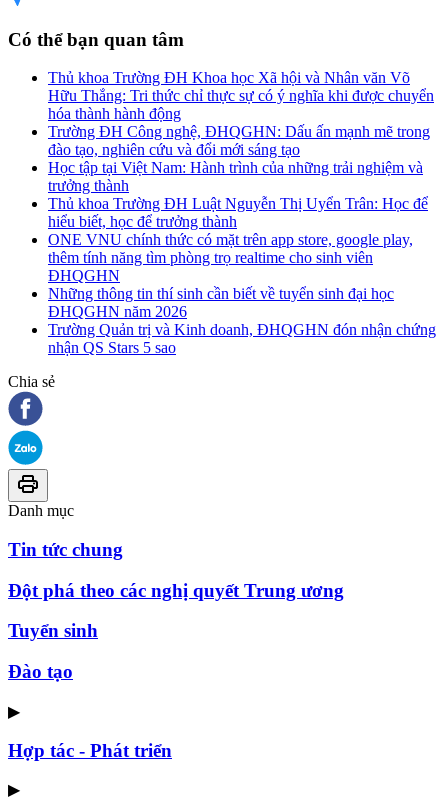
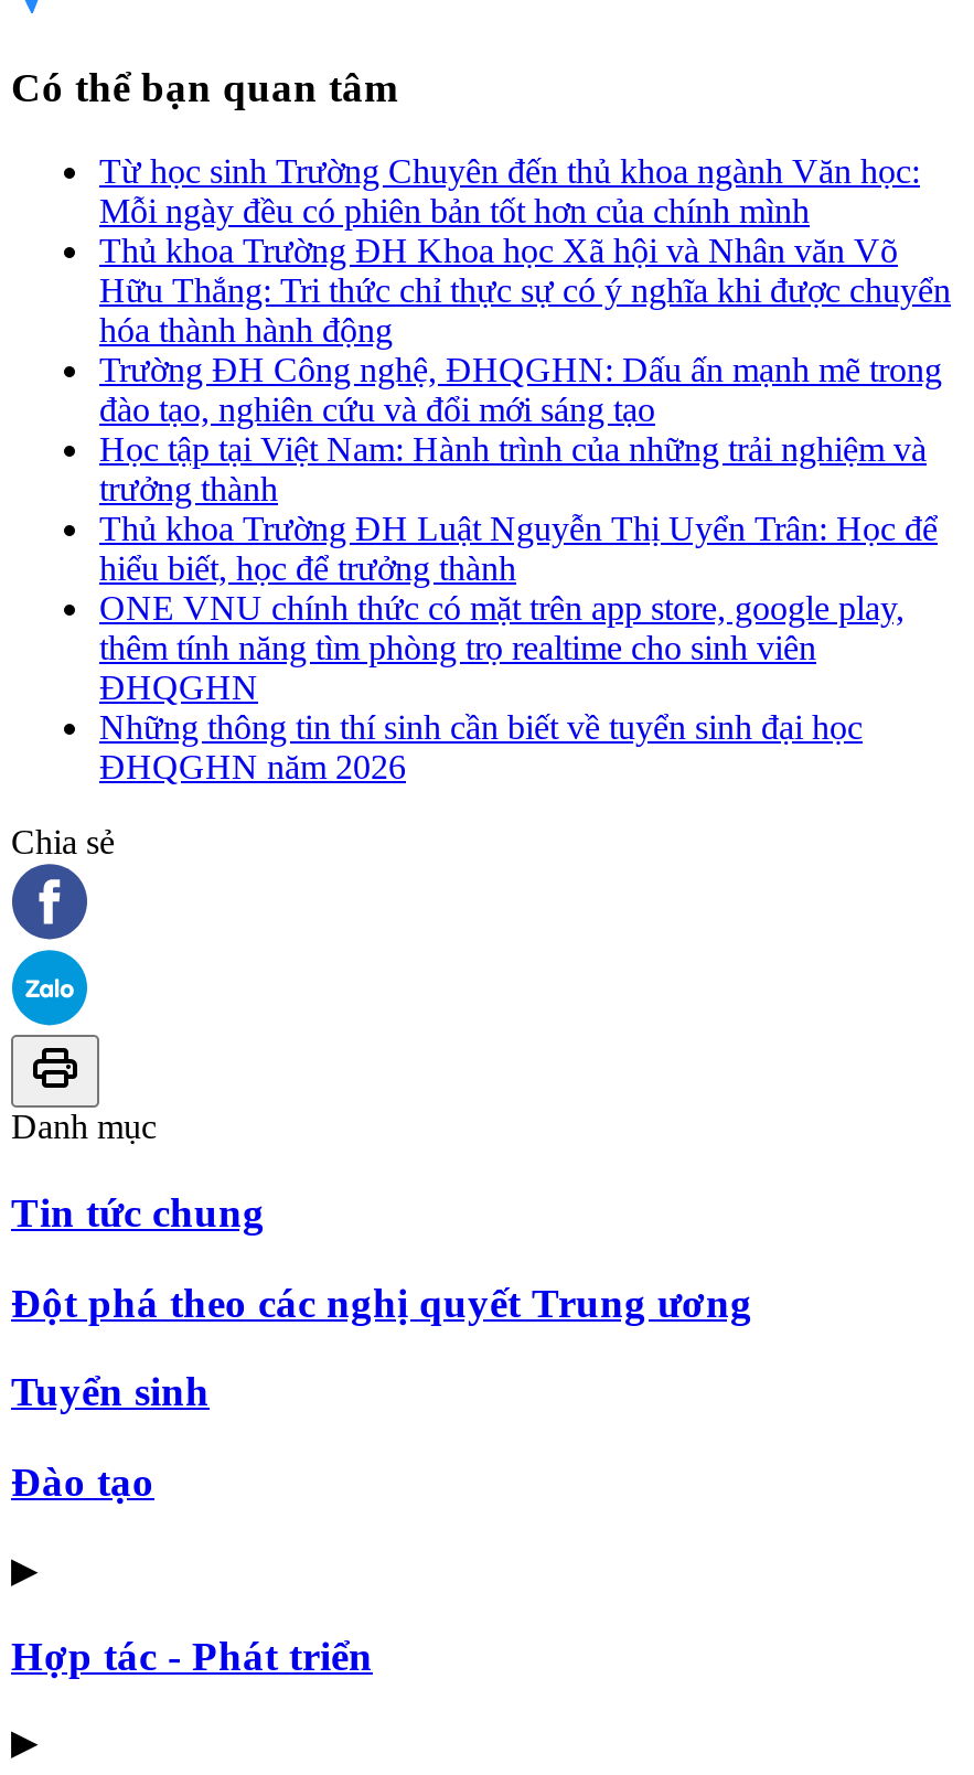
none -> [99,153,920,230] Từ học sinh Trường Chuyên đến thủ khoa ngành Văn học: | Mỗi ngày đều có phiên bản tốt hơn của chính mình
moved [48,69,434,320] -> [99,232,951,786]: Thủ khoa Trường ĐH Khoa học Xã hội và Nhân văn Võ | Hữu Thắng: Tri thức chỉ thực sự có ý nghĩa khi được chuyển | hóa thành hành động | ... | Những thông tin thí sinh cần biết về tuyển sinh đại học | ĐHQGHN năm 2026
[48,321,436,356] Trường Quản trị và Kinh doanh, ĐHQGHN đón nhận chứng | nhận QS Stars 5 sao -> none

